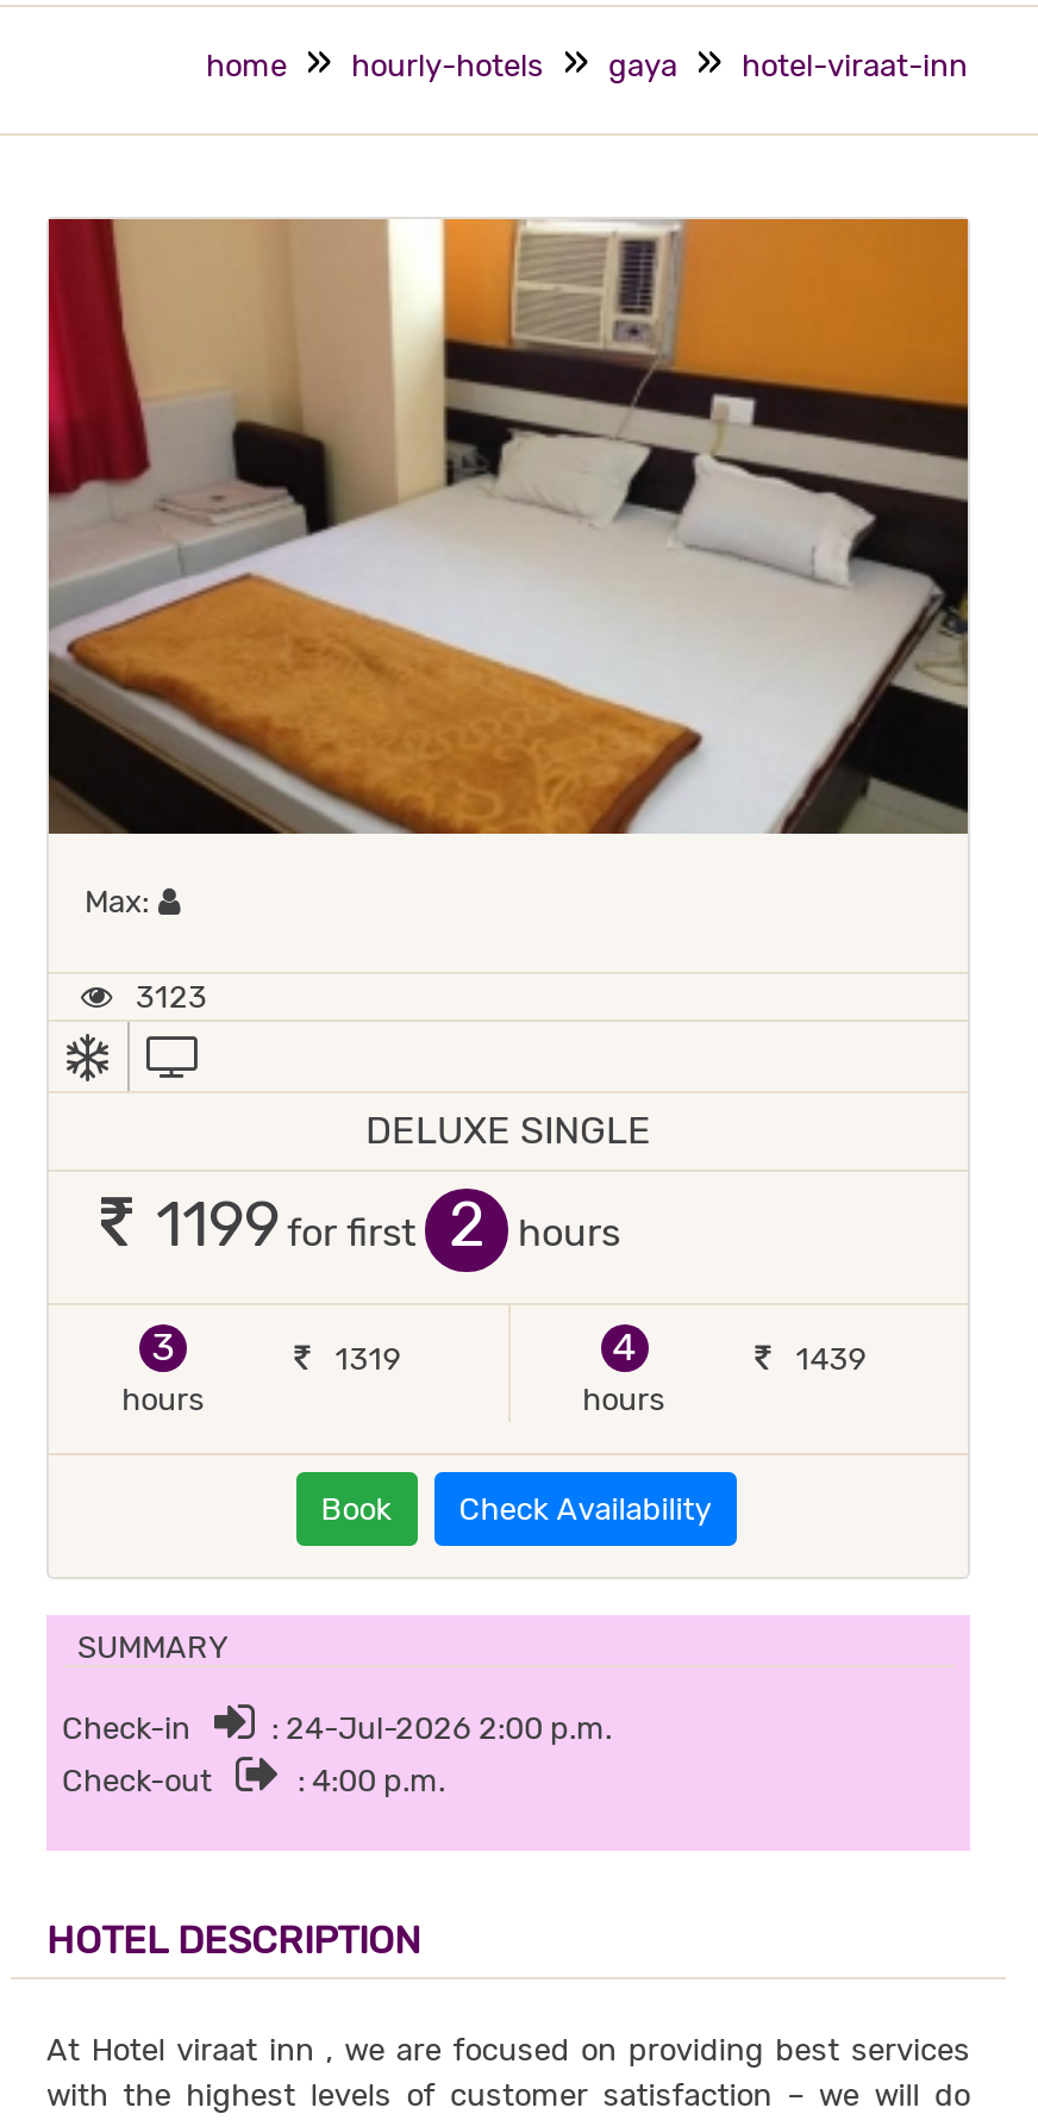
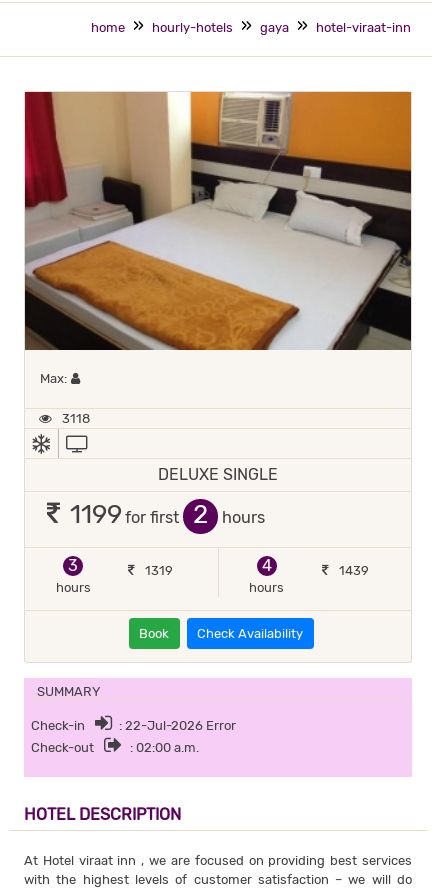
[129,978,207,1014] 3123 -> [58,411,89,426] 3118
[271,1711,612,1746] : 24-Jul-2026 2:00 p.m. -> [118,718,235,733] : 22-Jul-2026 Error
[298,1763,445,1799] : 4:00 p.m. -> [129,740,198,755] : 02:00 a.m.

